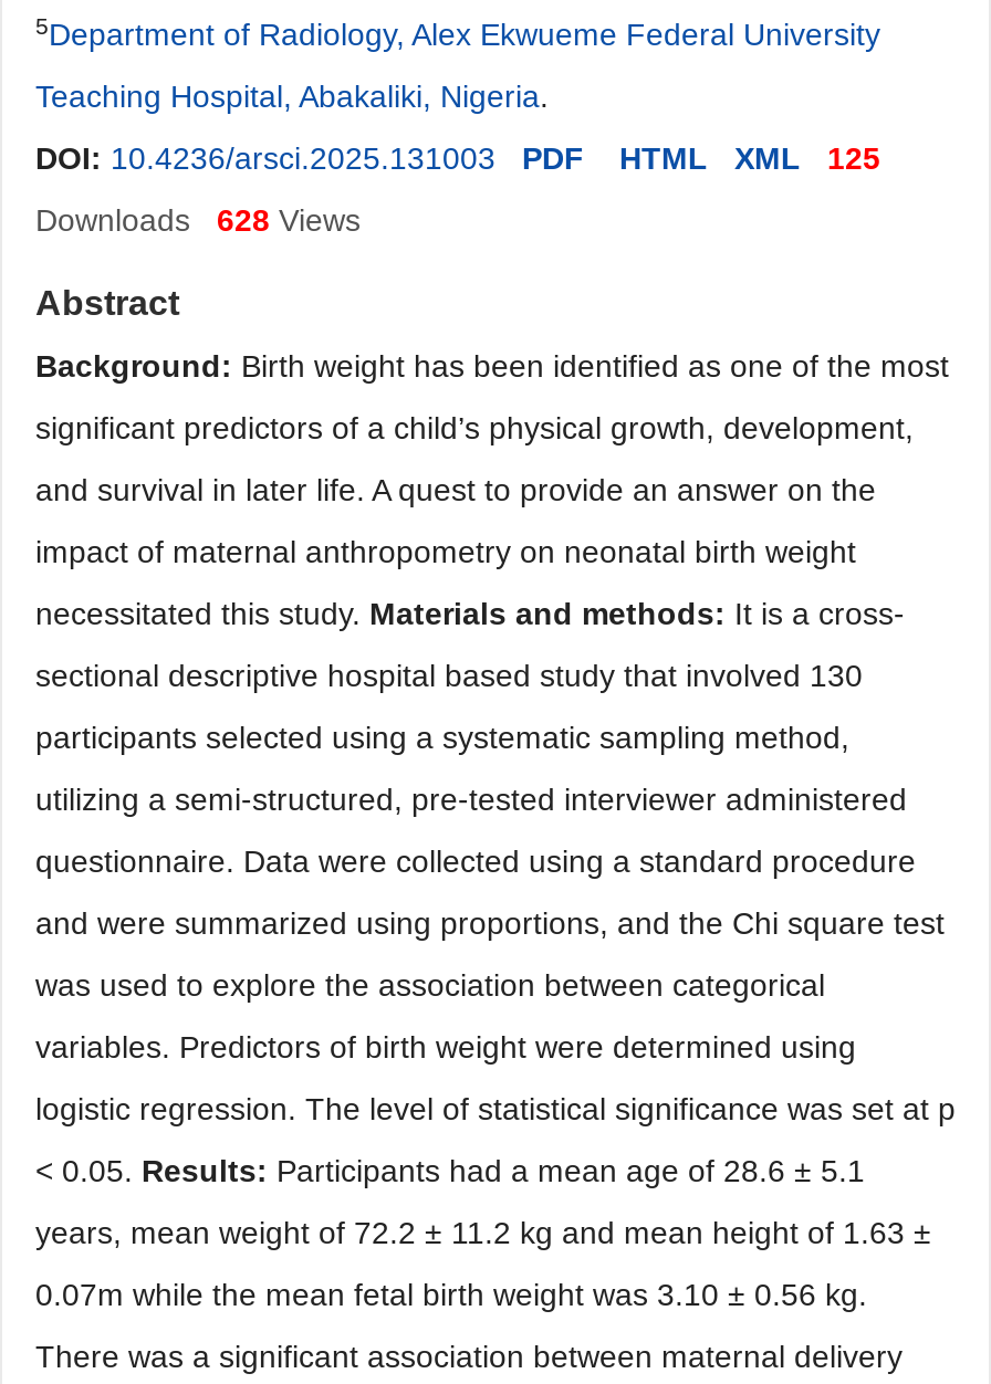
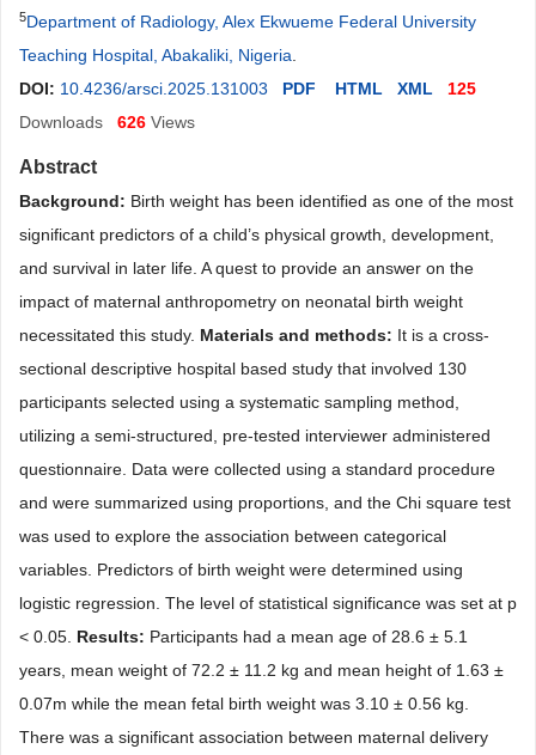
[35,203,361,238] Downloads 628 Views -> [19,113,195,132] Downloads 626 Views

